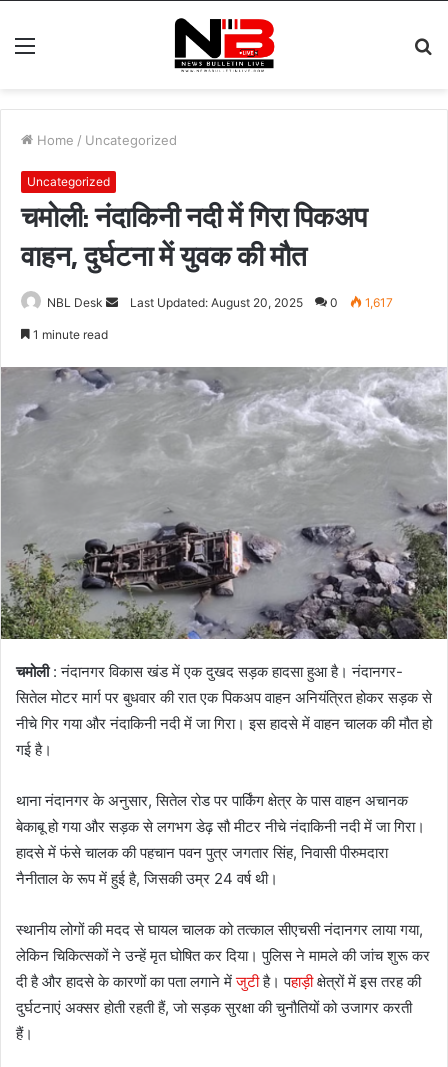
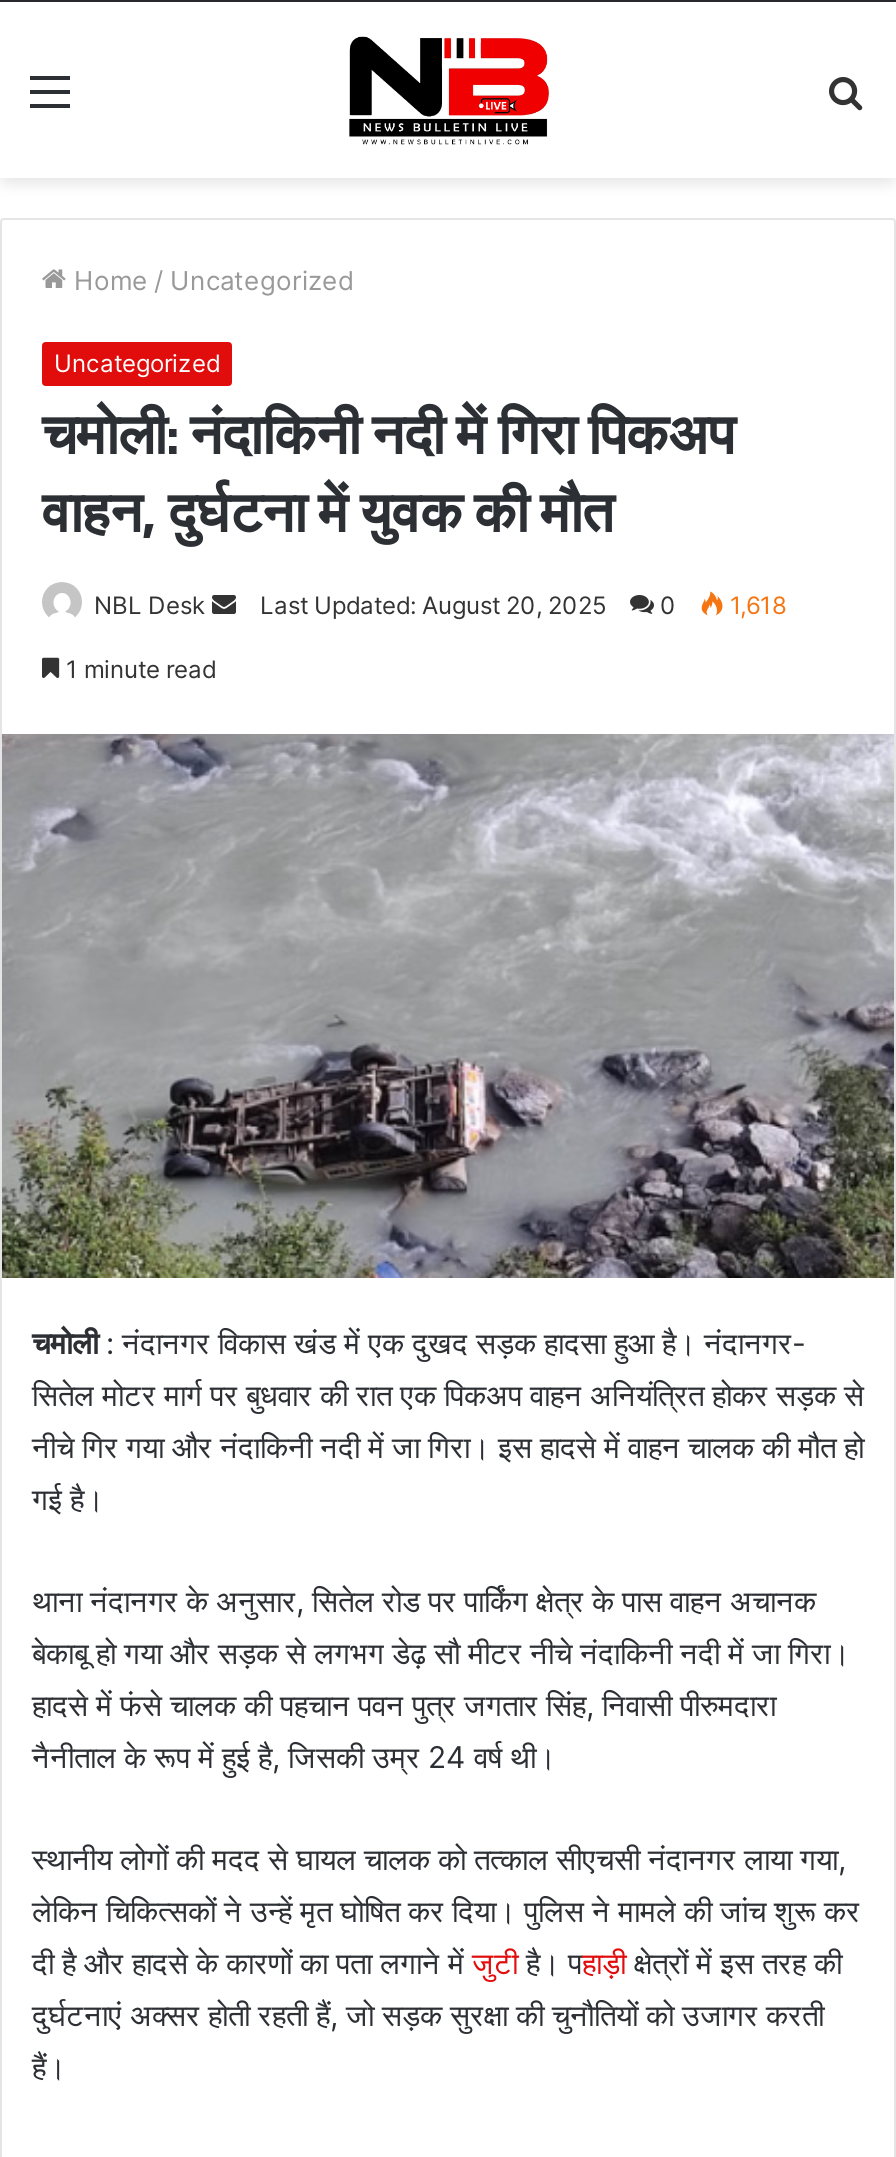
[362,295,393,310] 1,617 -> [724,590,786,620] 1,618

